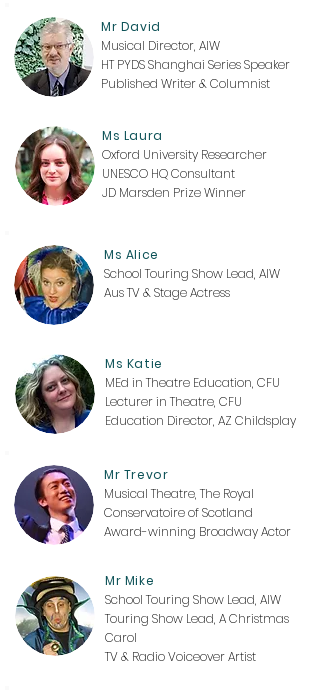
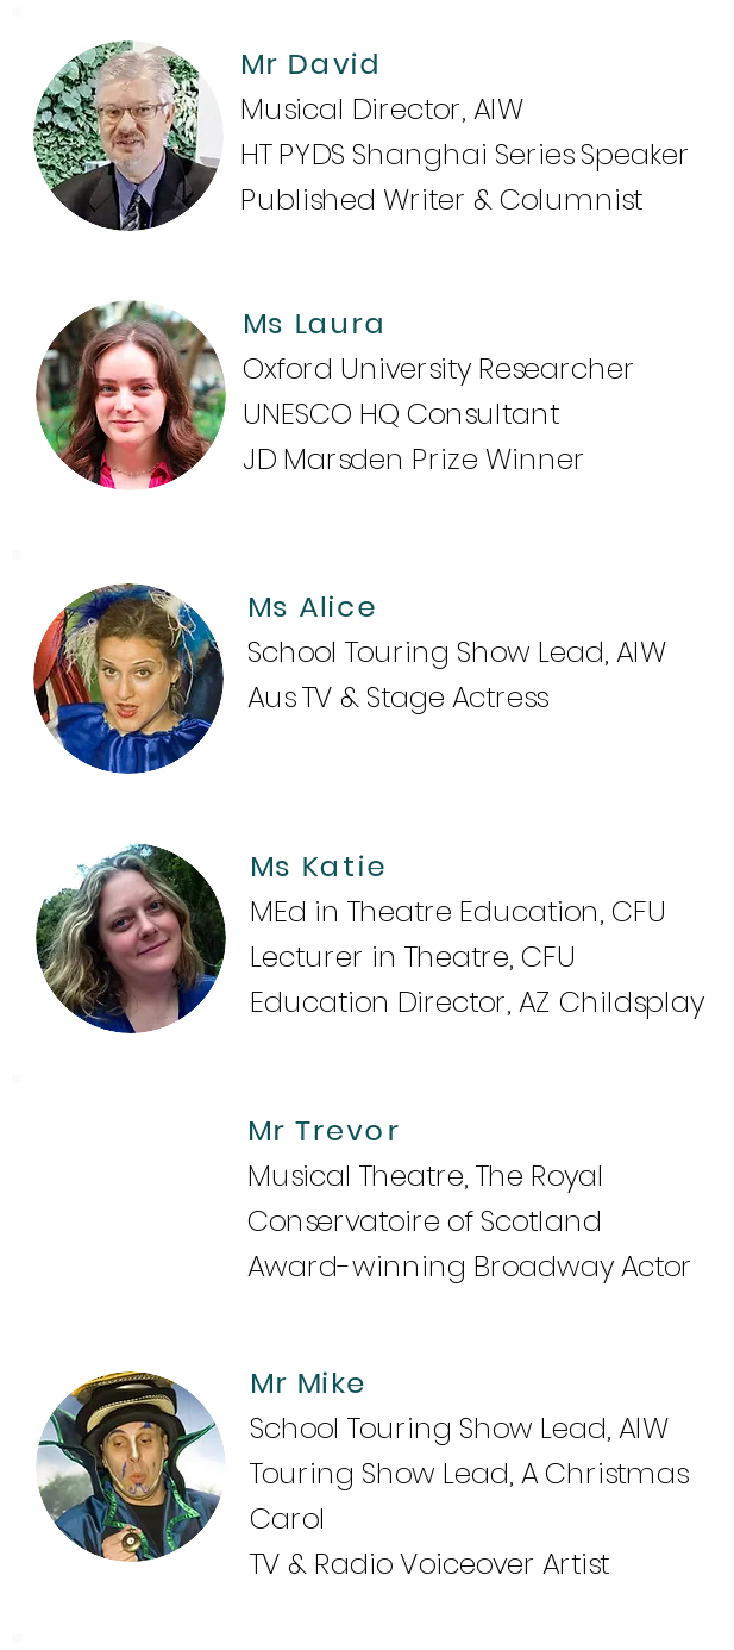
[13,464,95,545] [image] -> none

